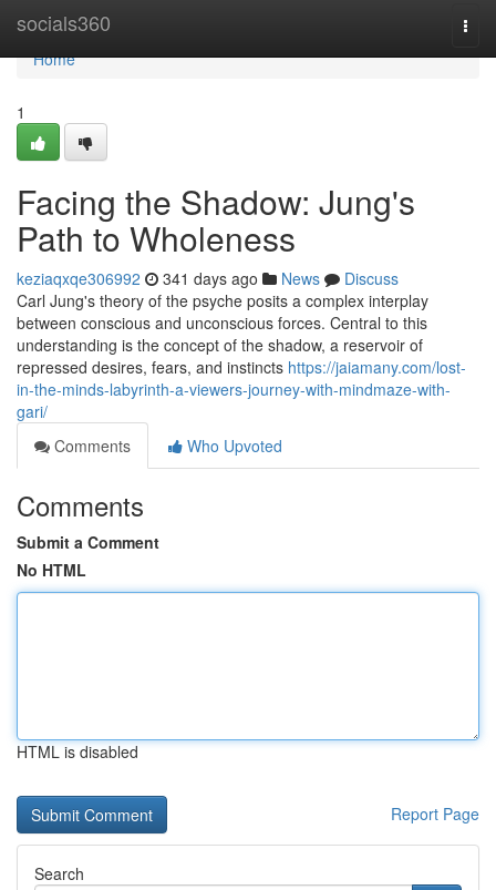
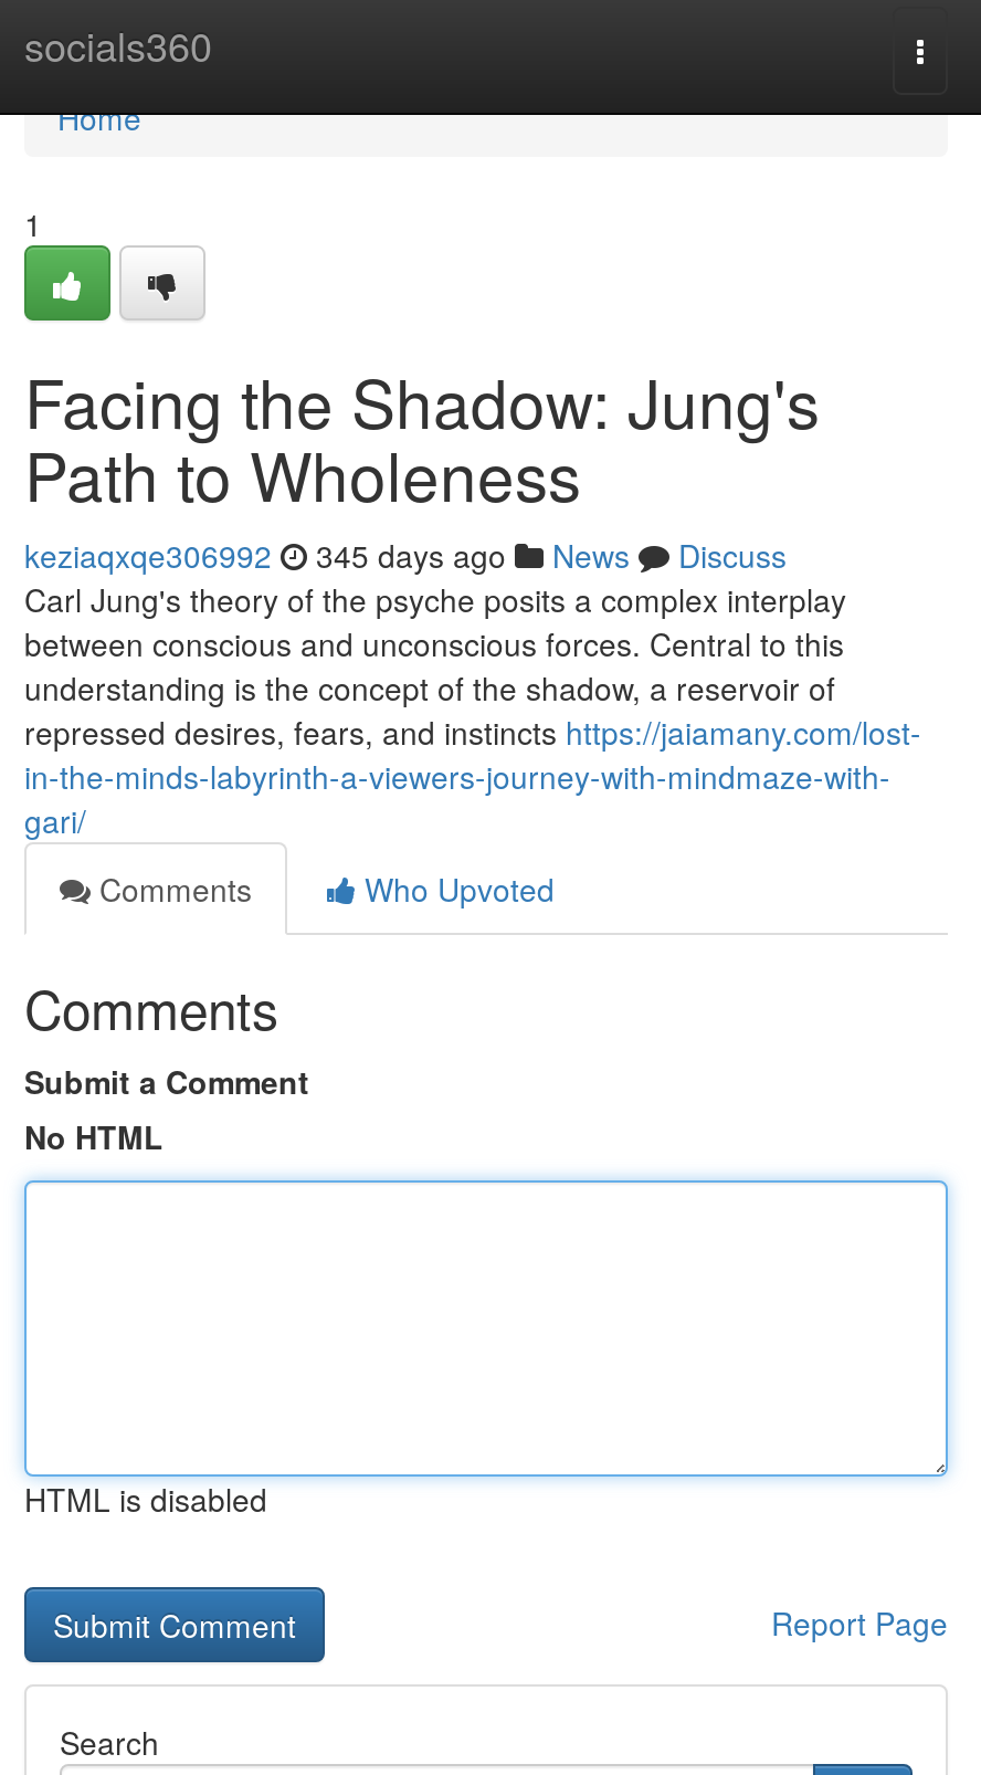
[17,267,399,289] keziaqxqe306992 341 days ago News Discuss -> [24,533,787,577] keziaqxqe306992 345 days ago News Discuss

